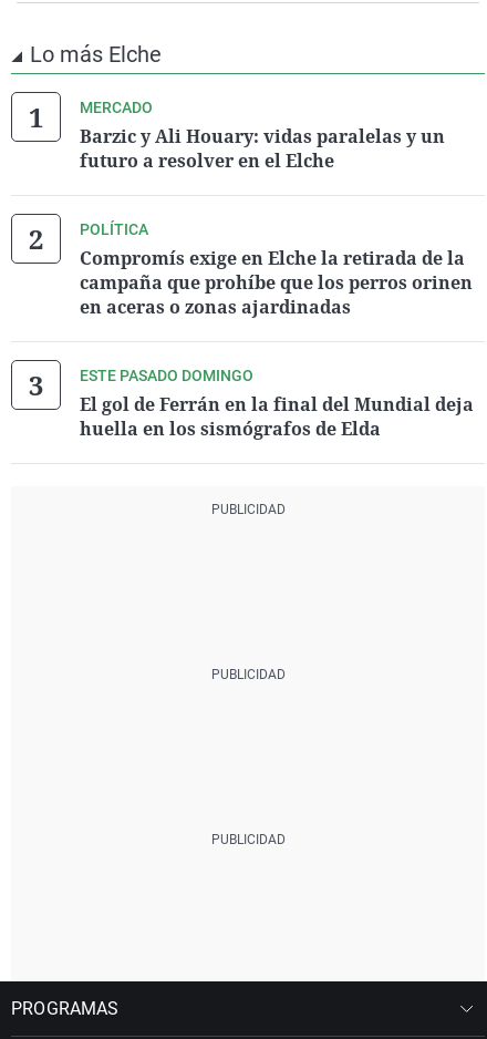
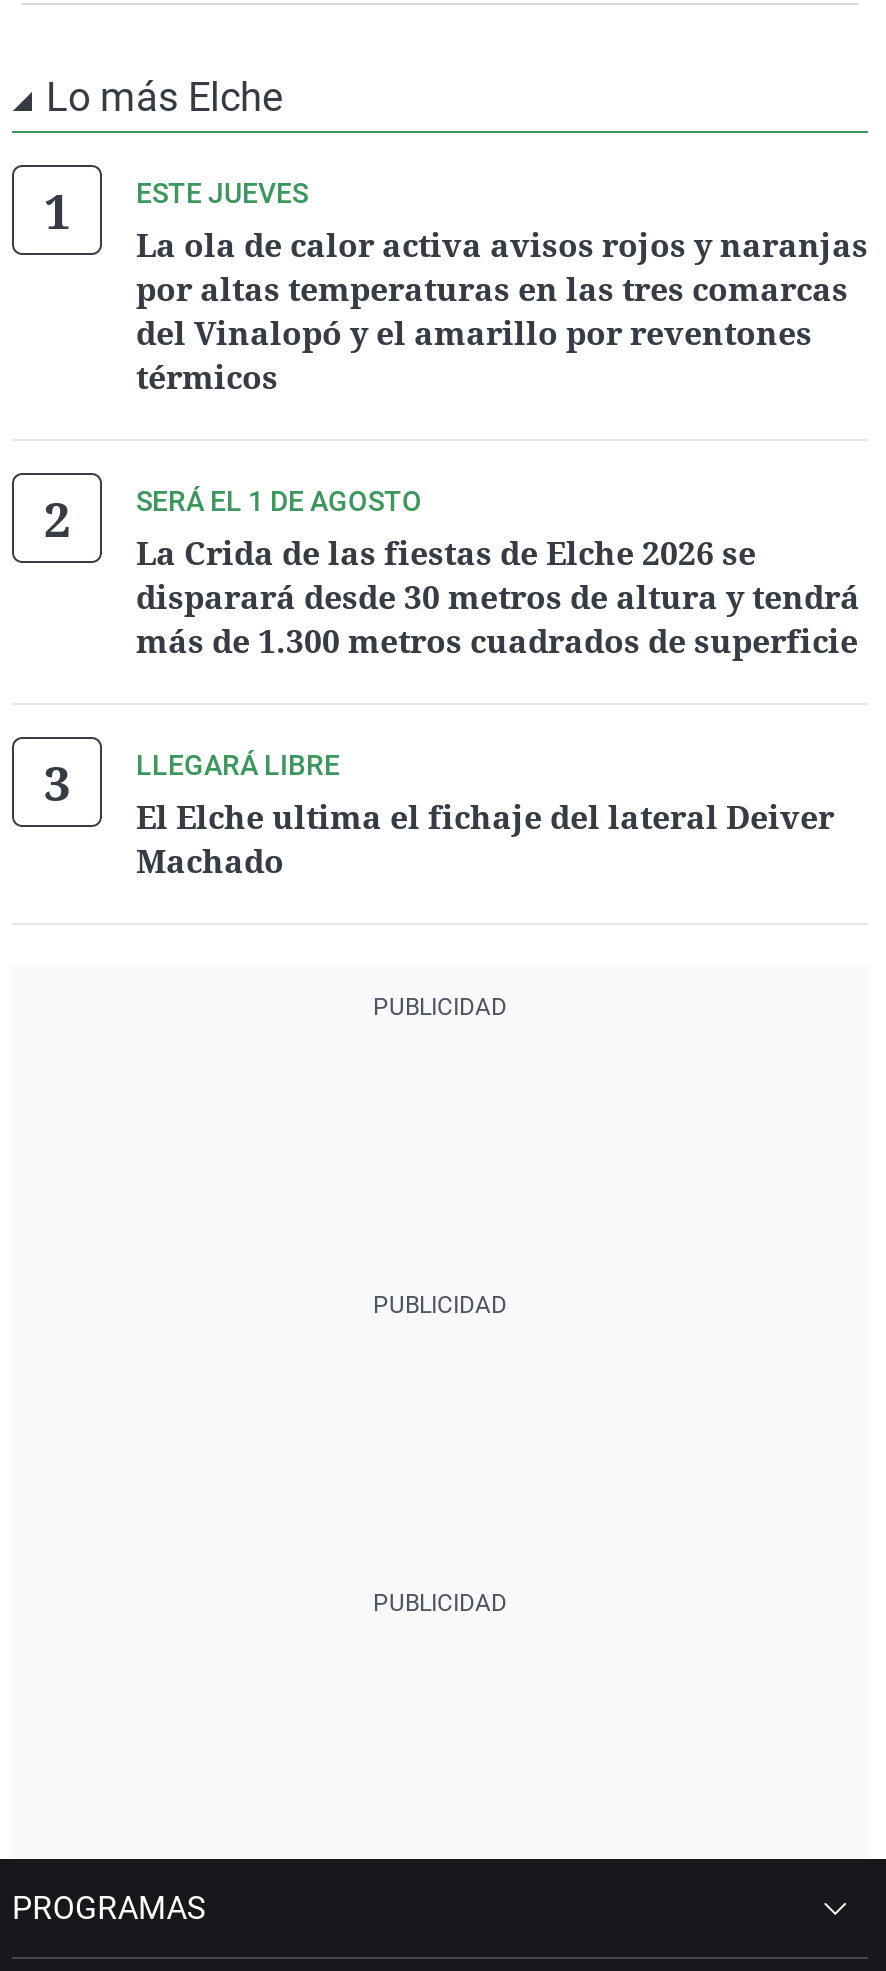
[80,99,445,173] MERCADO | Barzic y Ali Houary: vidas paralelas y un | futuro a resolver en el Elche -> [136,178,868,400] ESTE JUEVES | La ola de calor activa avisos rojos y naranjas | por altas temperaturas en las tres comarcas | del Vinalopó y el amarillo por reventones | térmicos
[80,221,473,319] POLÍTICA | Compromís exige en Elche la retirada de la | campaña que prohíbe que los perros orinen | en aceras o zonas ajardinadas -> [136,486,860,664] SERÁ EL 1 DE AGOSTO | La Crida de las fiestas de Elche 2026 se | disparará desde 30 metros de altura y tendrá | más de 1.300 metros cuadrados de superficie
[80,367,474,441] ESTE PASADO DOMINGO | El gol de Ferrán en la final del Mundial deja | huella en los sismógrafos de Elda -> [136,750,834,884] LLEGARÁ LIBRE | El Elche ultima el fichaje del lateral Deiver | Machado

